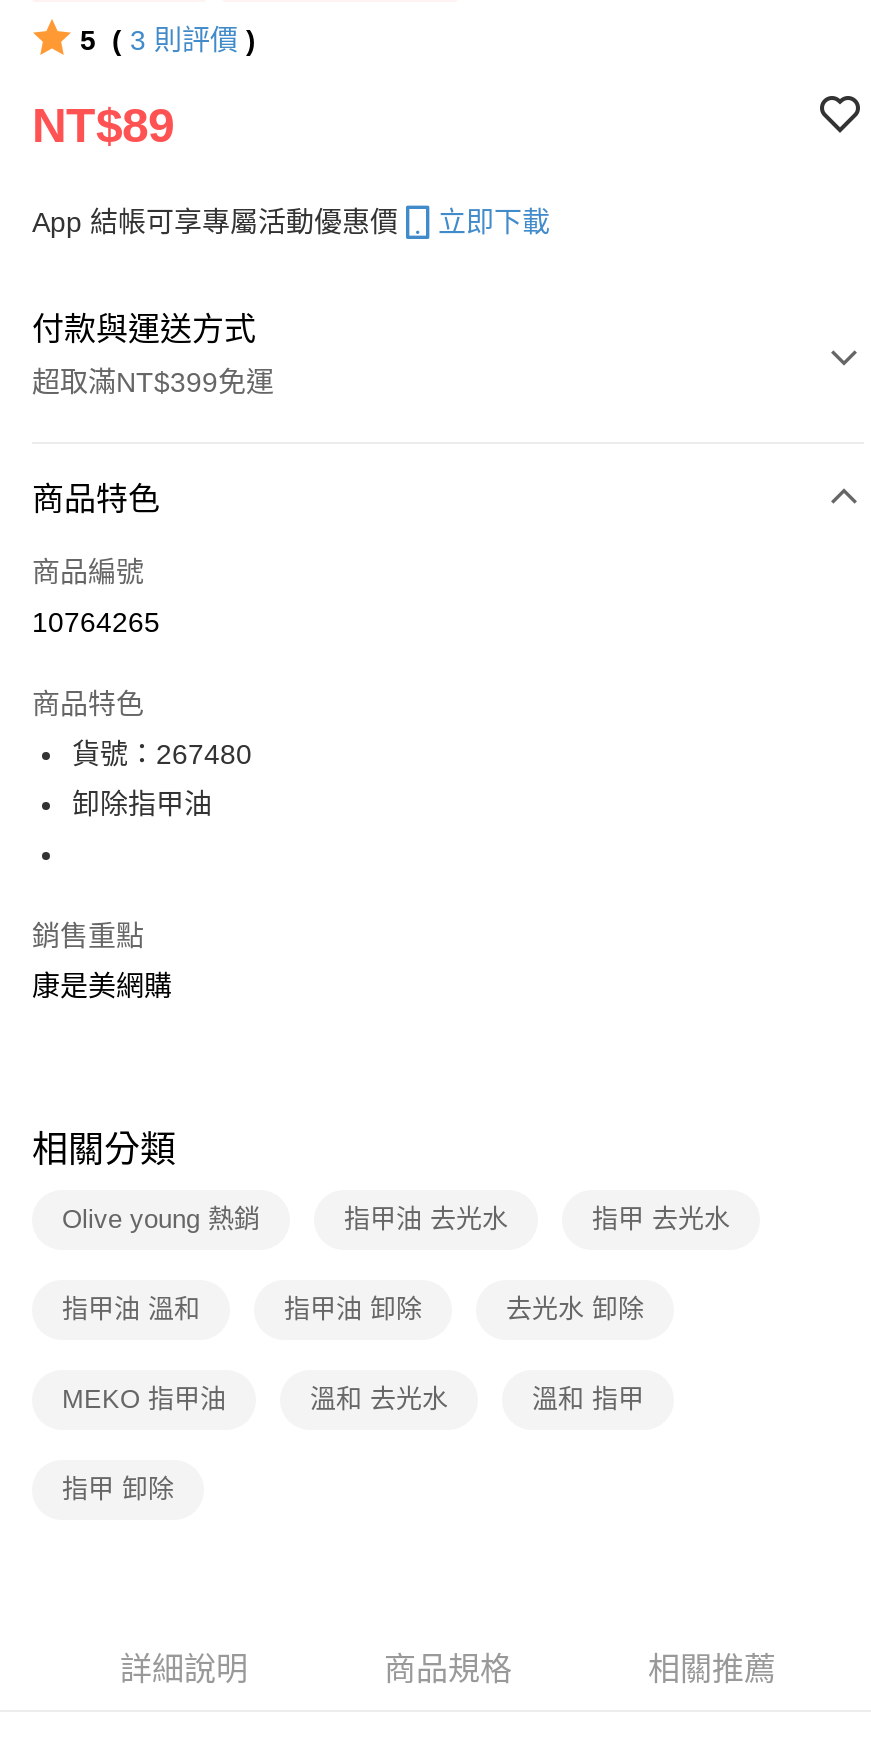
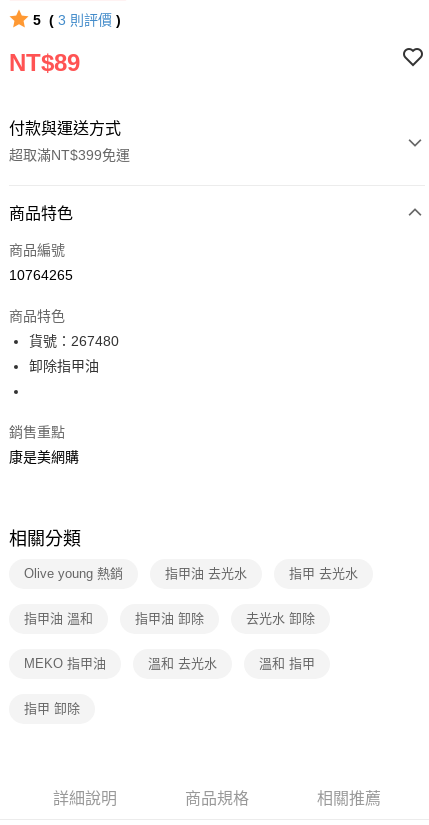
[32,206,550,238] App 結帳可享專屬活動優惠價 | 立即下載 -> none

